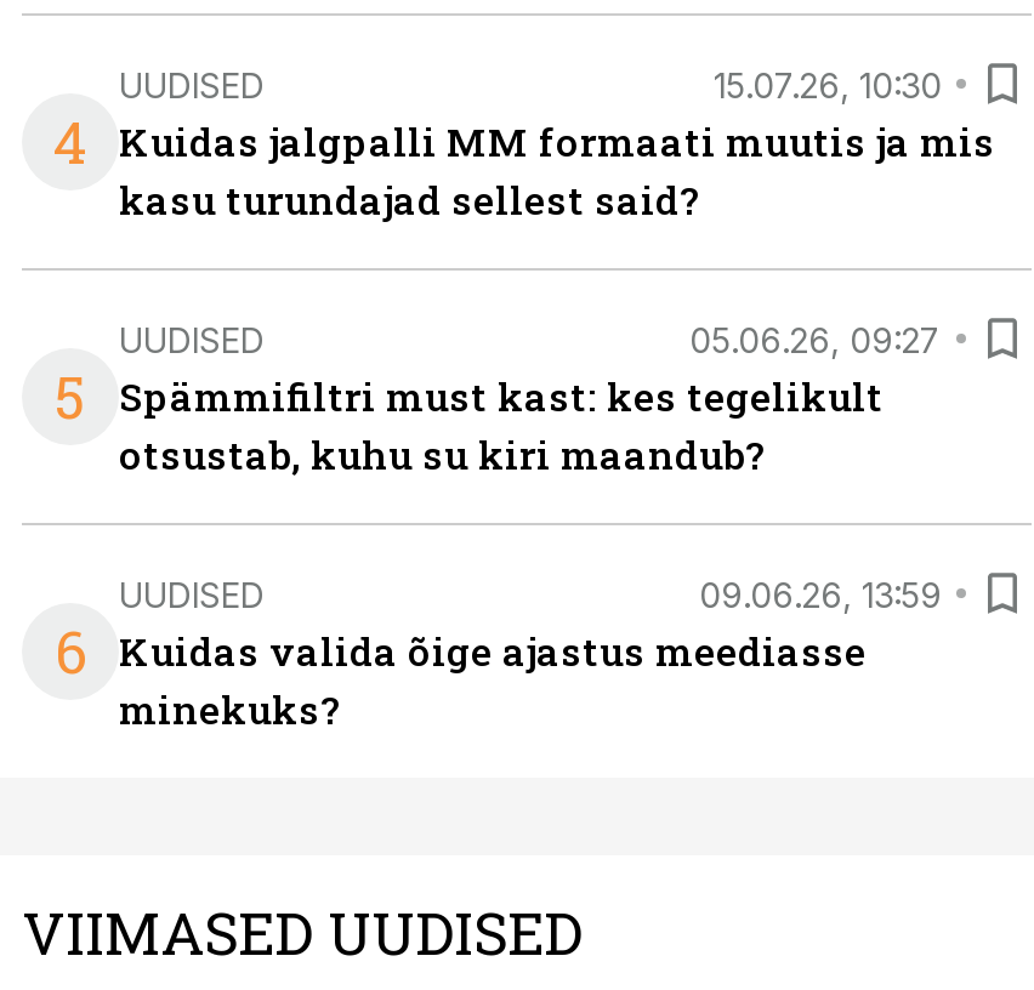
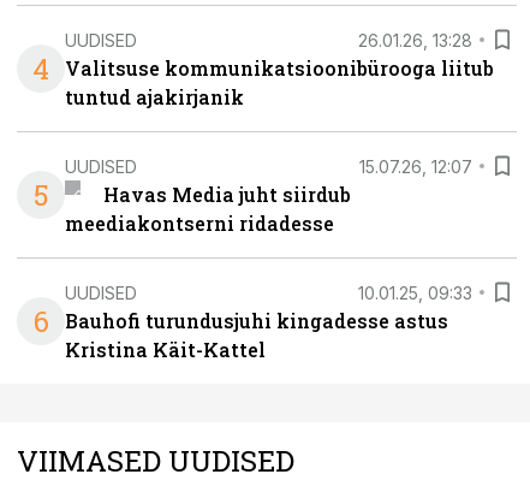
[119,63,995,224] 15.07.26, 10:30 | Kuidas jalgpalli MM formaati muutis ja mis | kasu turundajad sellest said? -> [65,29,494,109] 26.01.26, 13:28 | Valitsuse kommunikatsioonibürooga liitub | tuntud ajakirjanik
[119,318,942,479] 05.06.26, 09:27 | Spämmifiltri must kast: kes tegelikult | otsustab, kuhu su kiri maandub? -> [65,156,472,236] 15.07.26, 12:07 | Havas Media juht siirdub | meediakontserni ridadesse
[119,573,942,734] 09.06.26, 13:59 | Kuidas valida õige ajastus meediasse | minekuks? -> [65,282,472,362] 10.01.25, 09:33 | Bauhofi turundusjuhi kingadesse astus | Kristina Käit-Kattel

